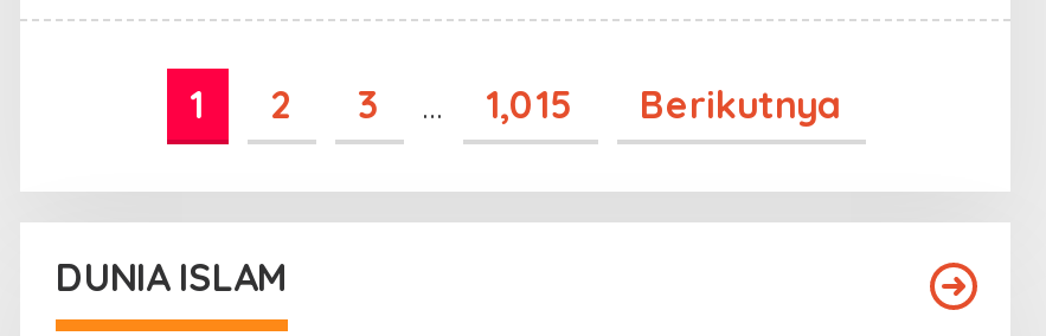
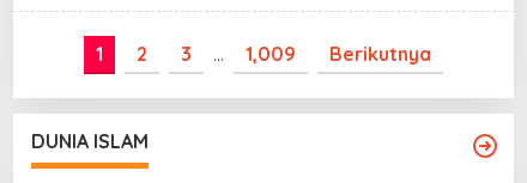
[486,80,573,128] 1,015 -> [246,42,296,66] 1,009

